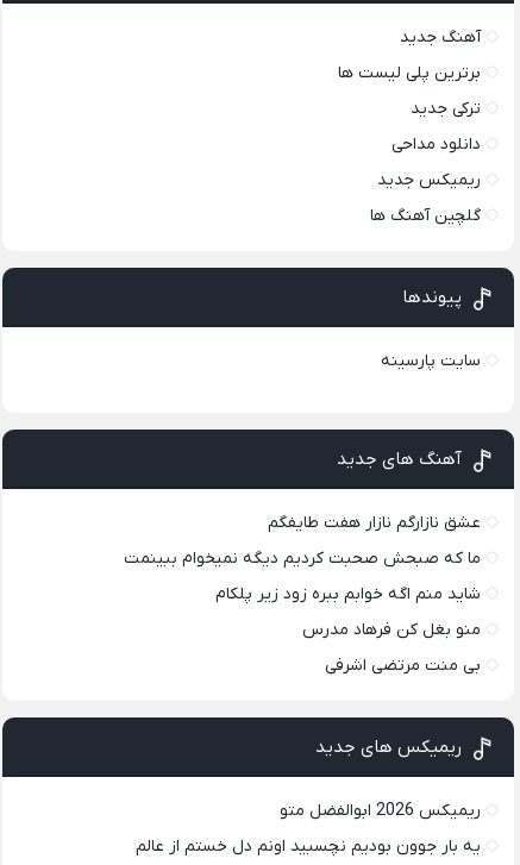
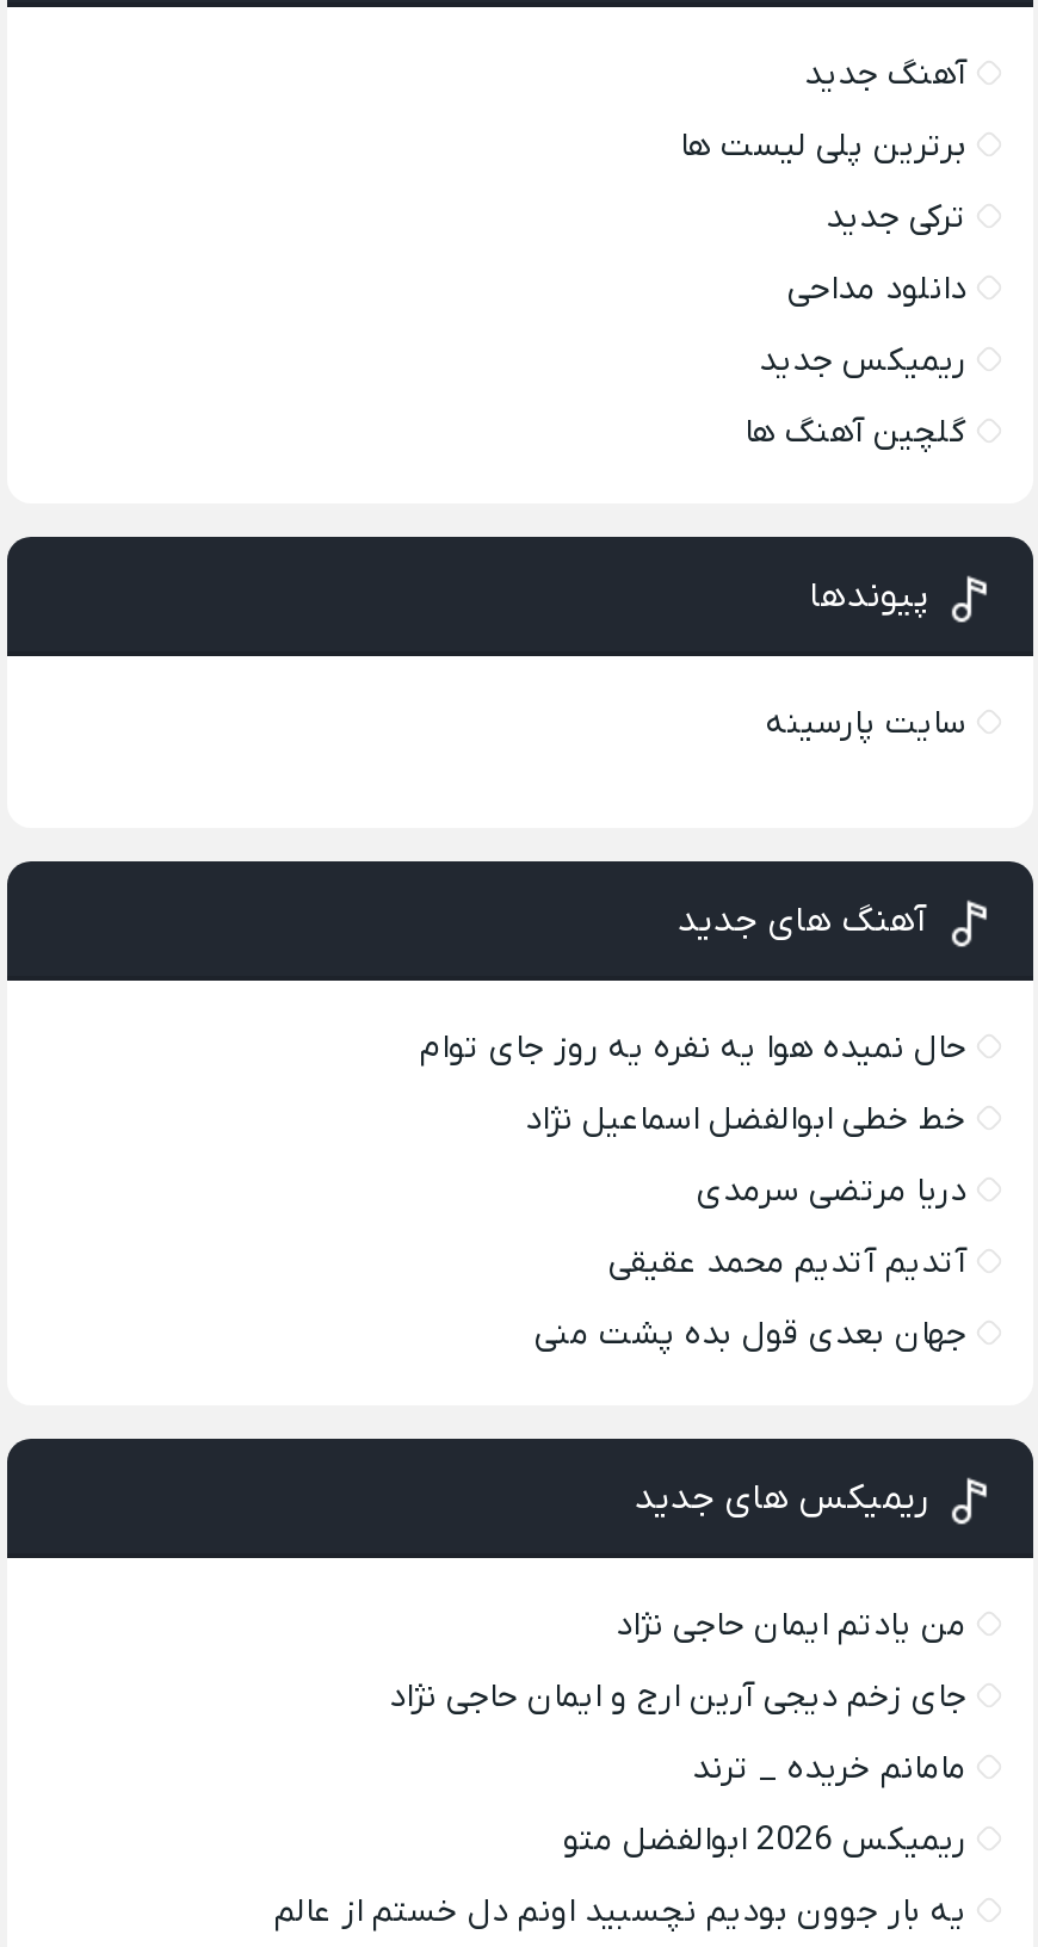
[268,512,481,534] عشق نازارگم نازار هفت طایفگم -> [420,1026,966,1071] حال نمیده هوا یه نفره یه روز جای توام
[124,547,481,570] ما که صبحش صحبت کردیم دیگه نمیخوام ببینمت -> [525,1098,966,1143] خط خطی ابوالفضل اسماعیل نژاد
[215,583,481,606] شاید منم اگه خوابم ببره زود زیر پلکام -> [697,1169,966,1214] دریا مرتضی سرمدی
[302,619,481,641] منو بغل کن فرهاد مدرس -> [608,1241,966,1286] آتدیم آتدیم محمد عقیقی
[325,654,481,677] بی منت مرتضی اشرفی -> [535,1312,966,1358] جهان بعدی قول بده پشت منی
none -> [389,1603,966,1792] من یادتم ایمان حاجی نژاد | جای زخم دیجی آرین ارج و ایمان حاجی نژاد | مامانم خریده _ ترند

